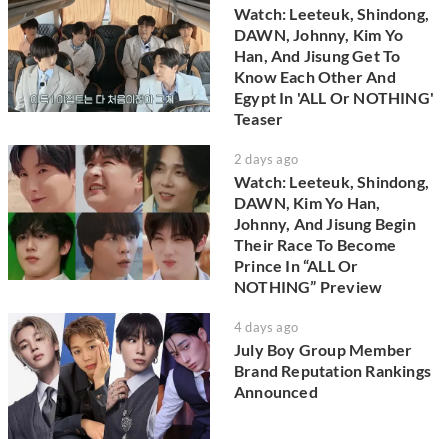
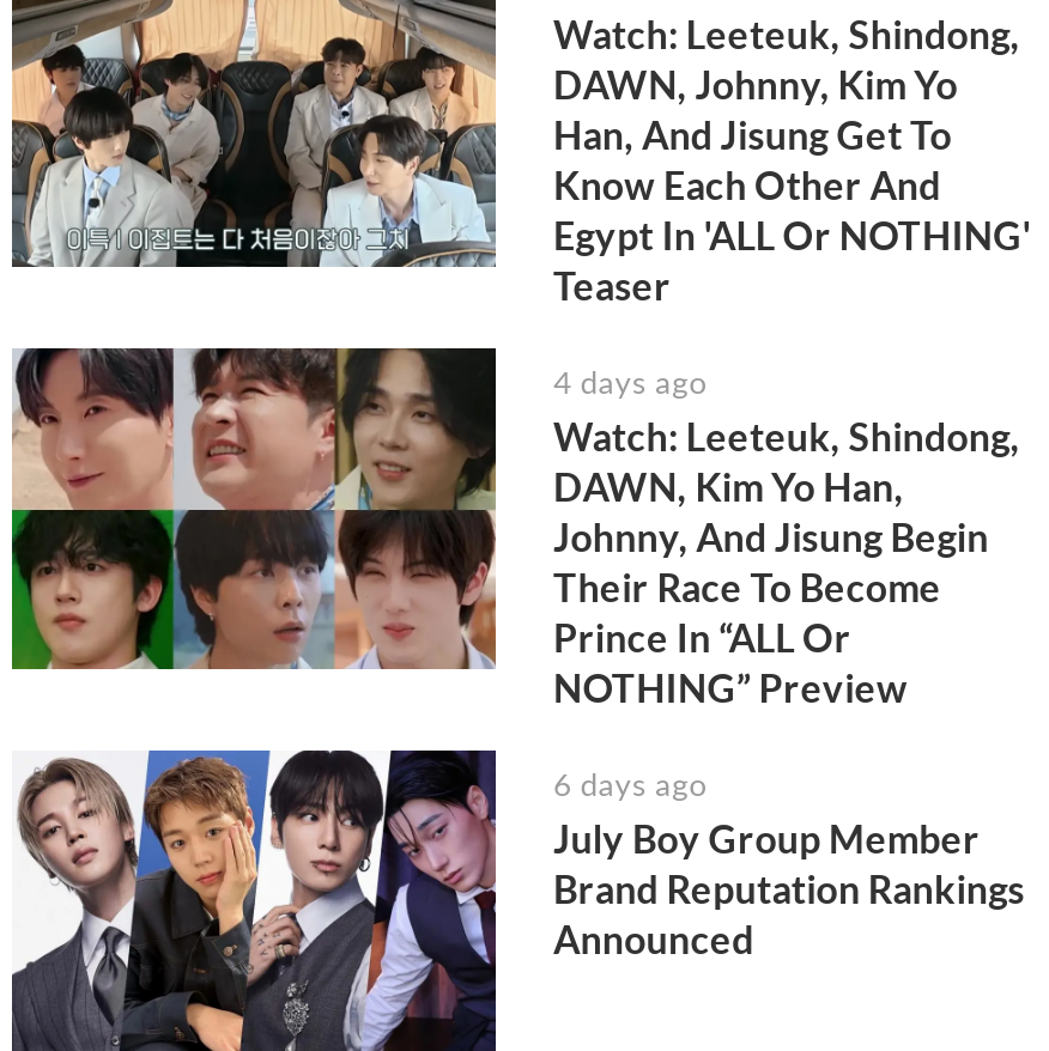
[234,151,298,167] 2 days ago -> [553,362,707,401] 4 days ago
[234,319,298,335] 4 days ago -> [553,765,707,803] 6 days ago

